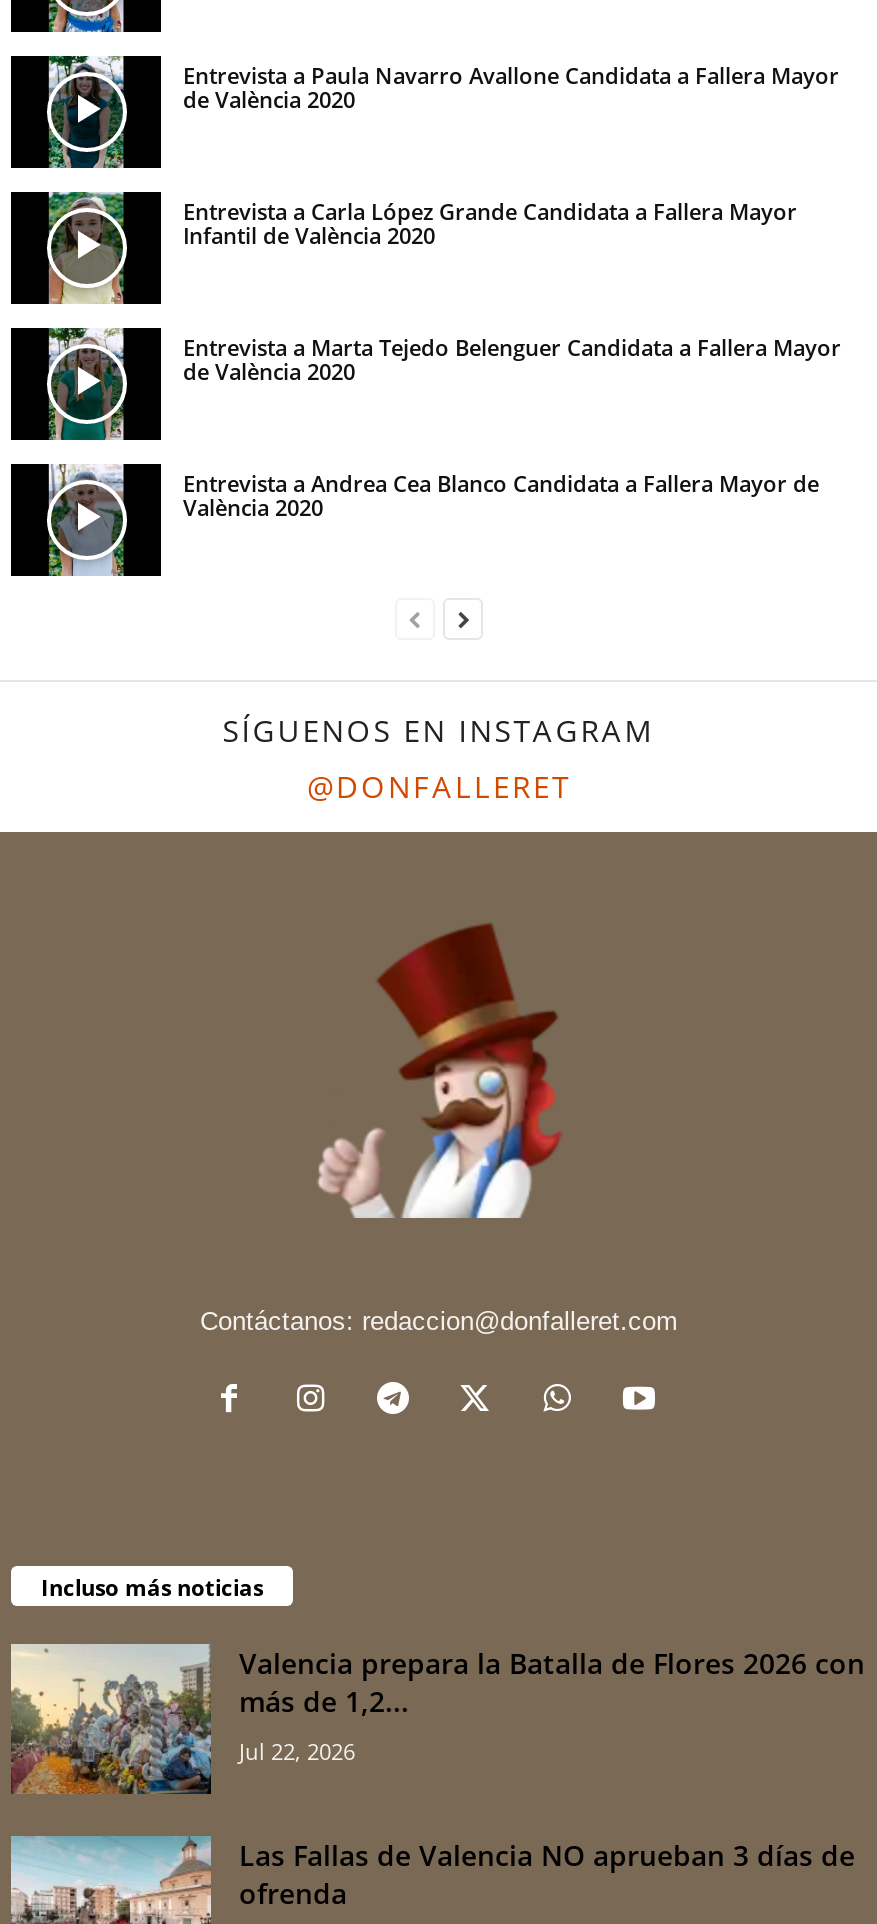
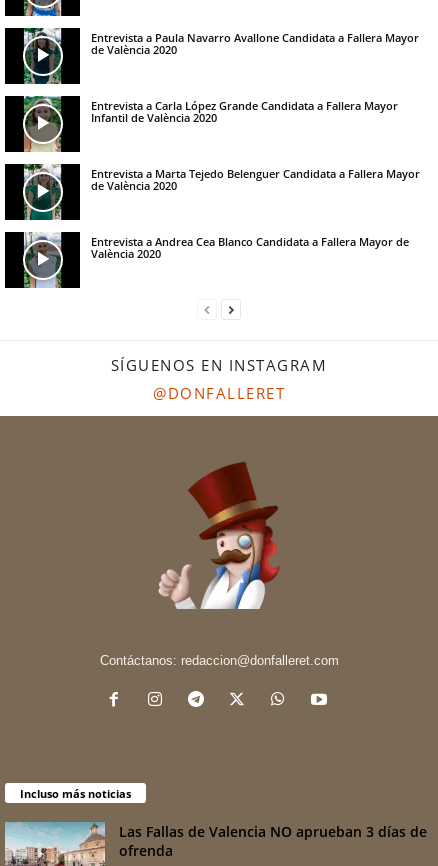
[11,1643,865,1798] [image] | Valencia prepara la Batalla de Flores 2026 con | más de 1,2... | Jul 22, 2026 -> none

